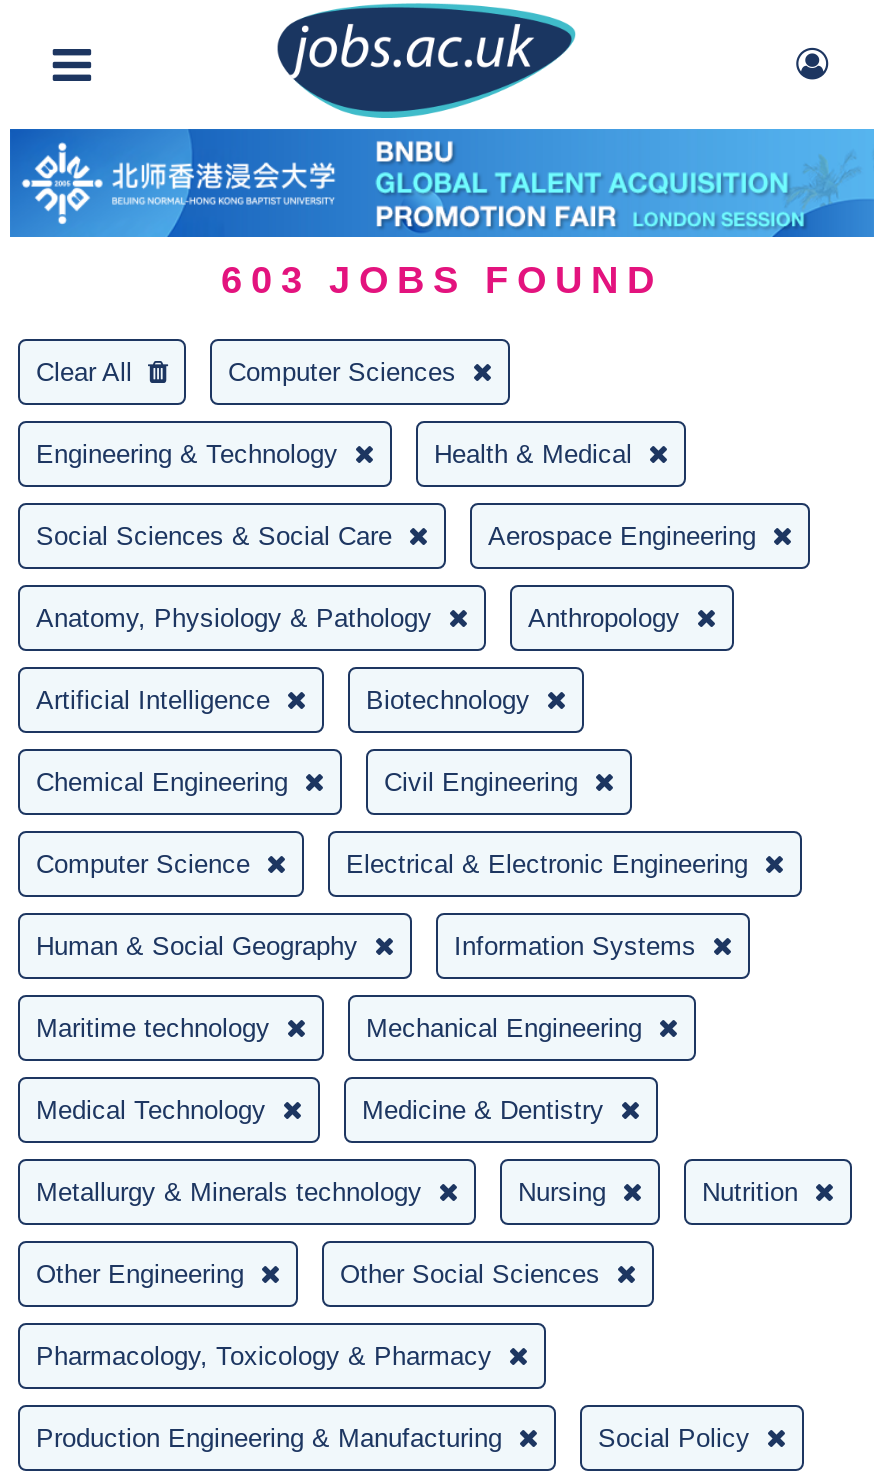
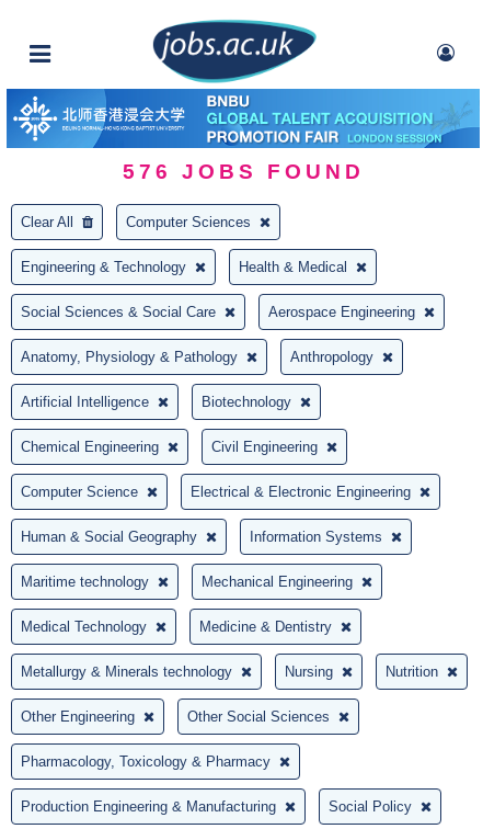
[221,258,663,300] 603 JOBS FOUND -> [122,160,364,183] 576 JOBS FOUND

